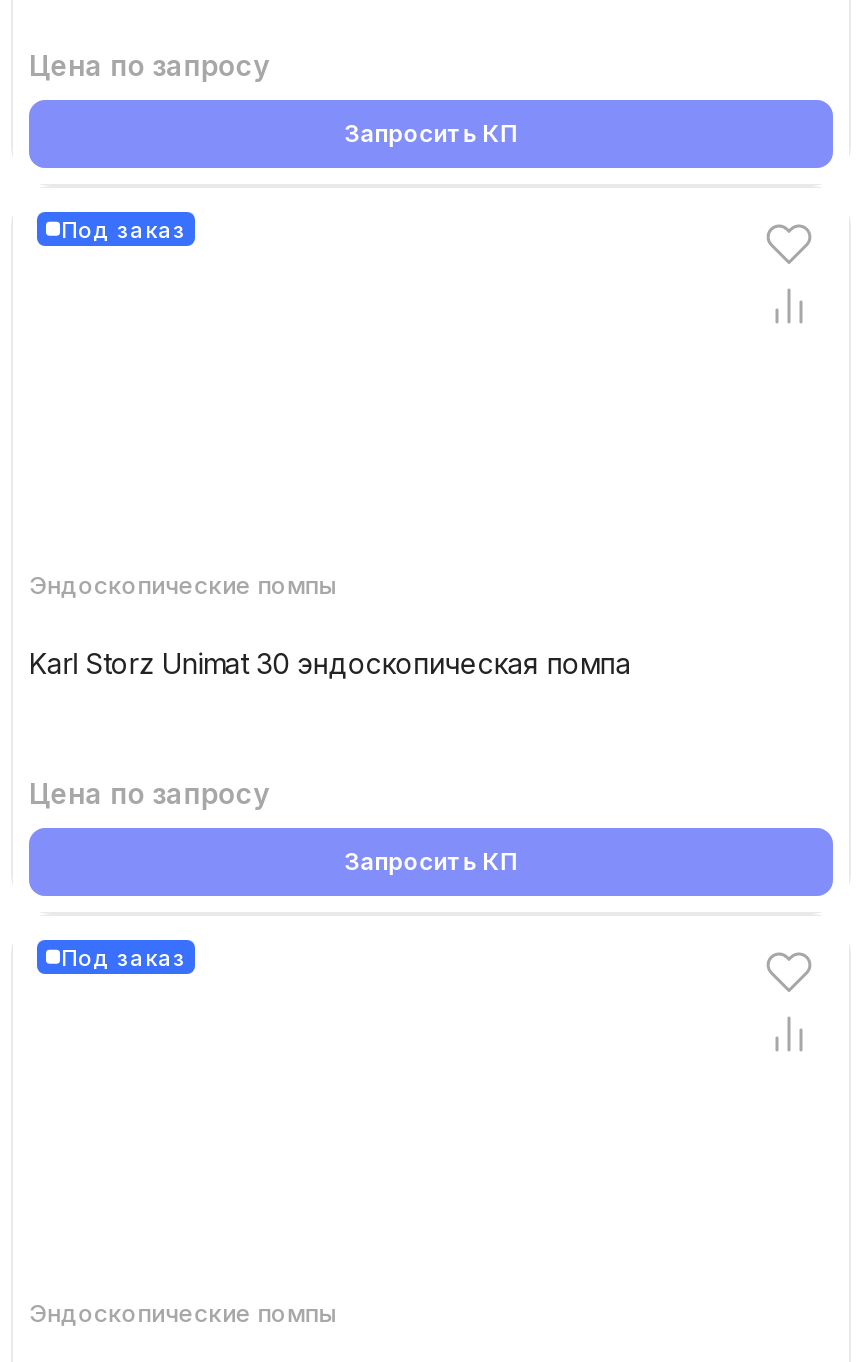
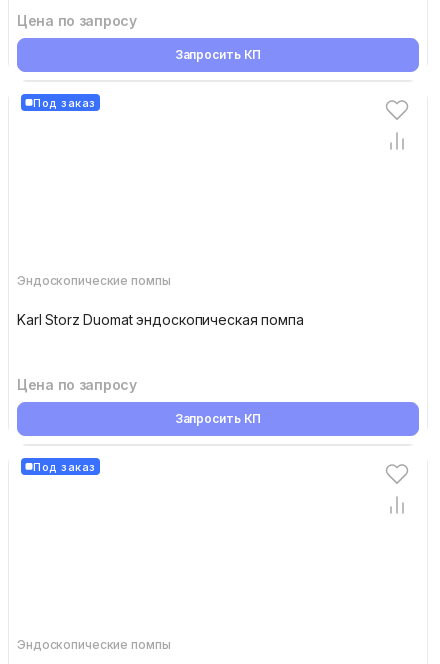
[29,646,631,680] Karl Storz Unimat 30 эндоскопическая помпа -> [17,311,303,328] Karl Storz Duomat эндоскопическая помпа

